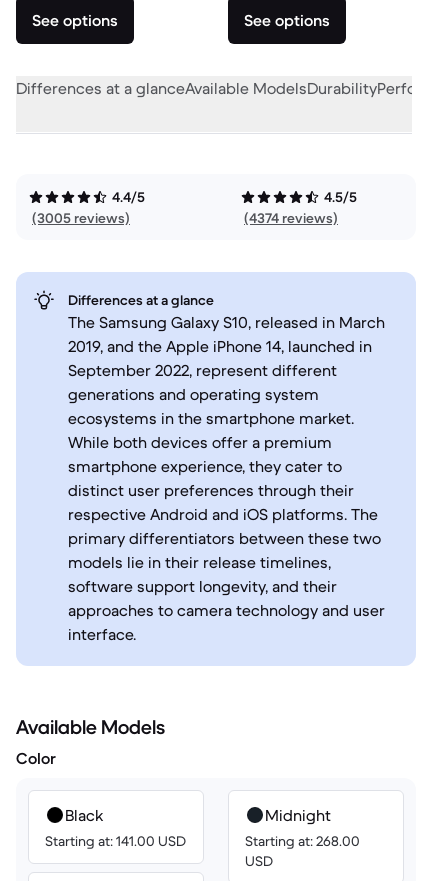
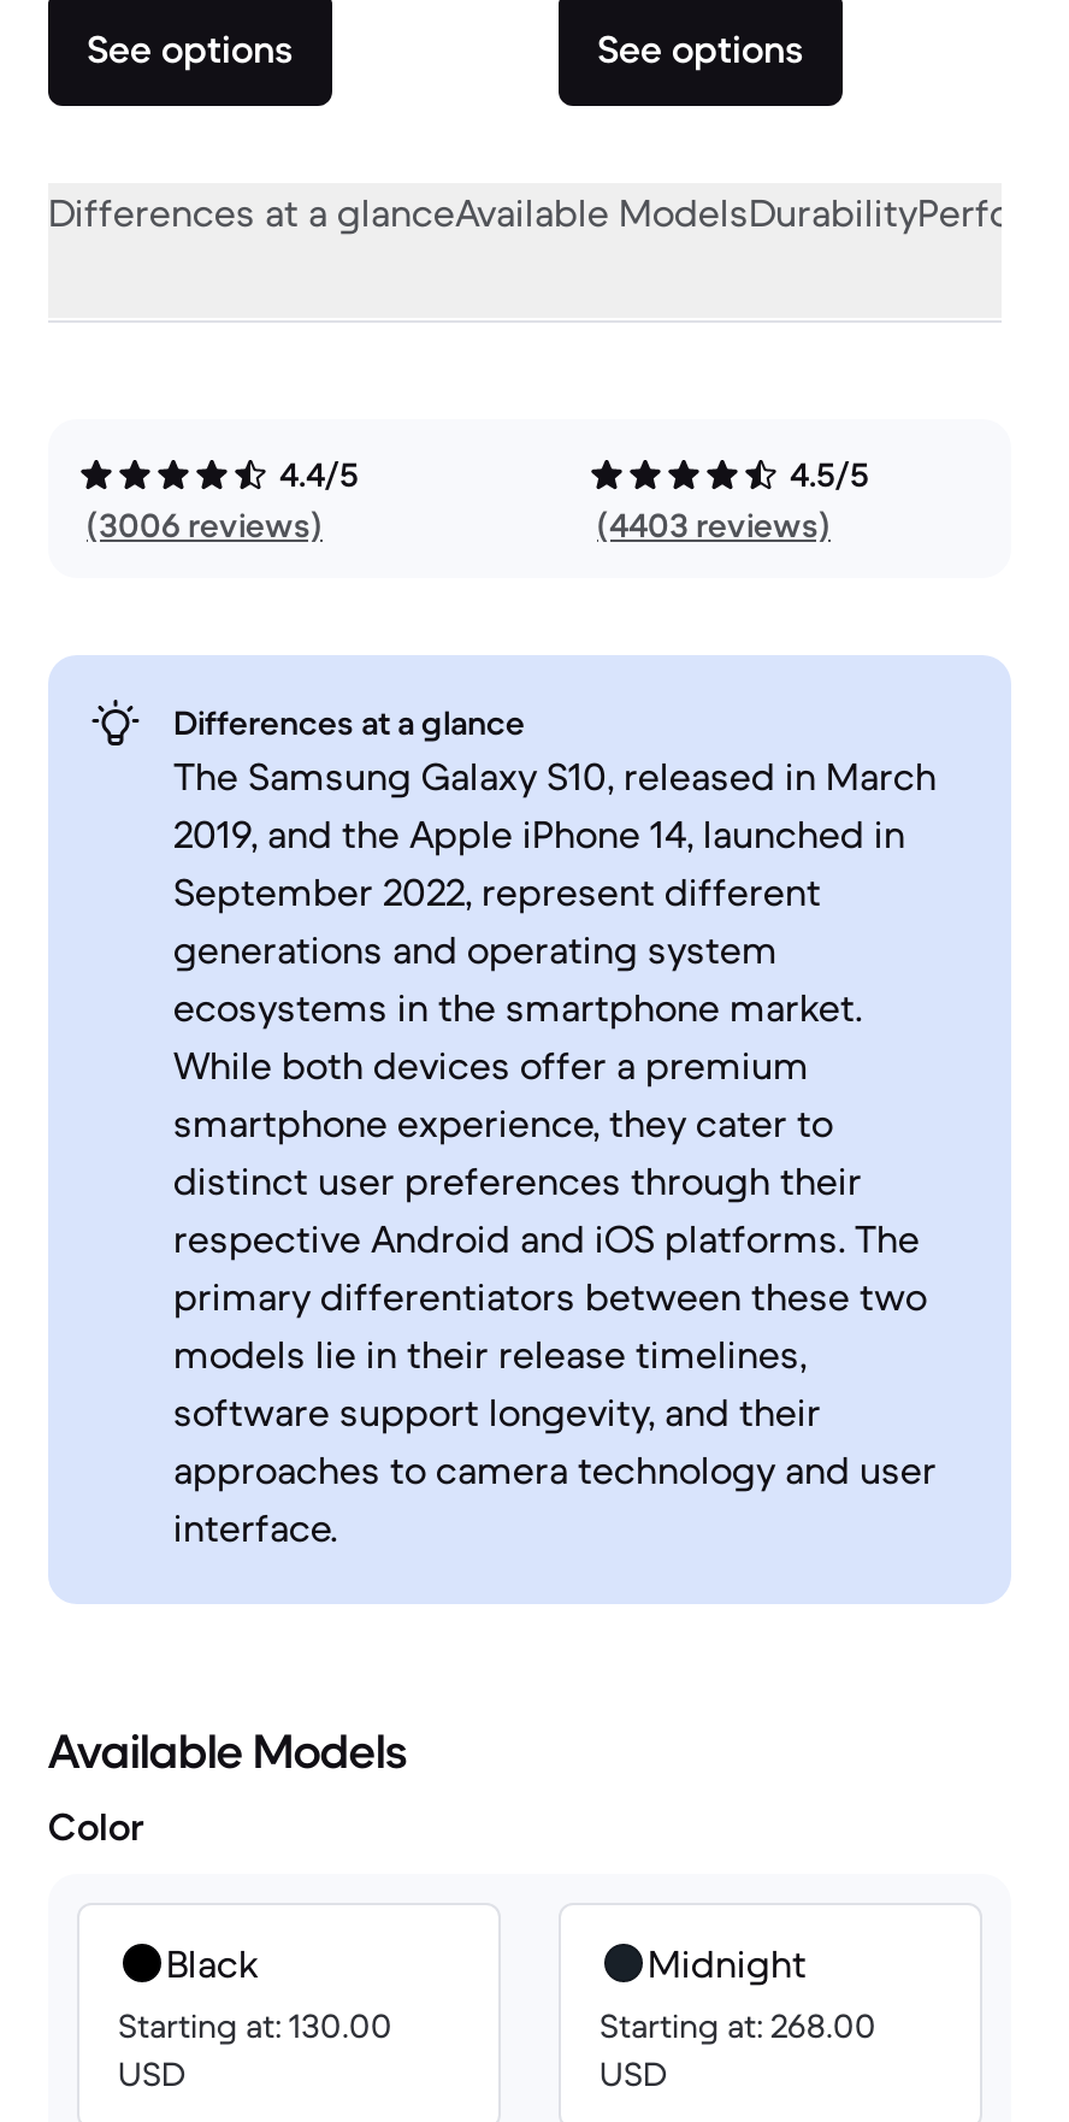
[32,209,130,227] (3005 reviews) -> [87,503,323,547] (3006 reviews)
[244,209,338,227] (4374 reviews) -> [597,503,831,547] (4403 reviews)
[45,832,186,850] Starting at: 141.00 USD -> [118,2004,392,2096] Starting at: 130.00 | USD

